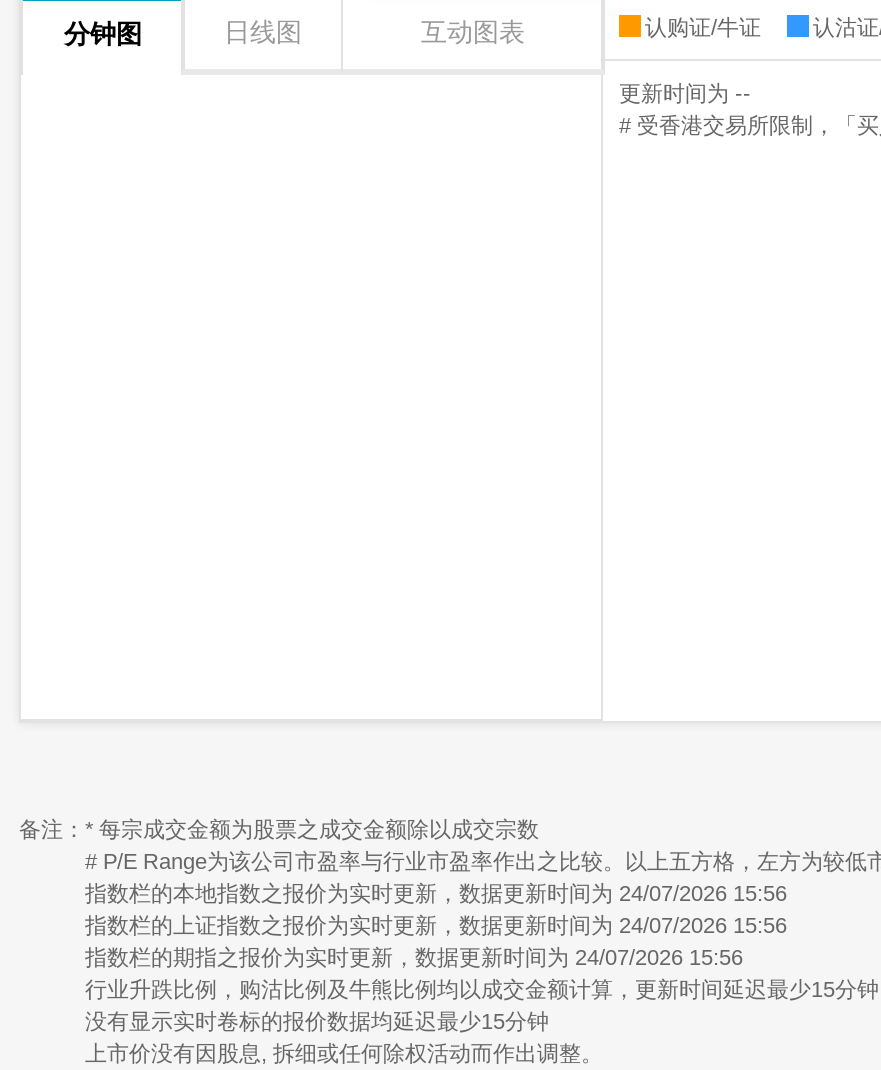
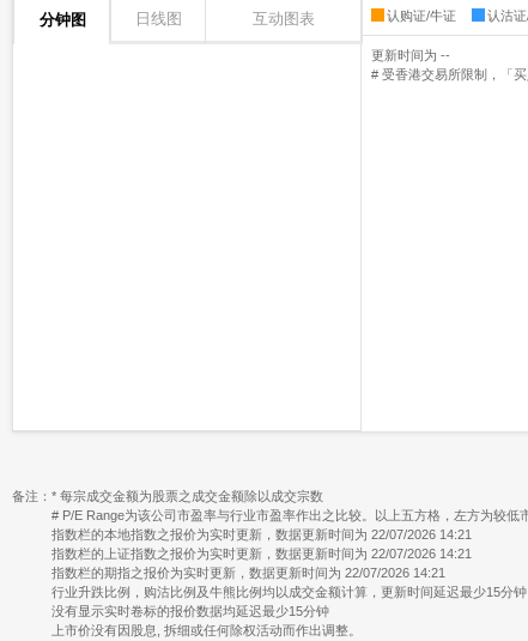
[85,880,787,904] 指数栏的本地指数之报价为实时更新，数据更新时间为 24/07/2026 15:56 -> [51,527,472,542] 指数栏的本地指数之报价为实时更新，数据更新时间为 22/07/2026 14:21
[85,912,787,936] 指数栏的上证指数之报价为实时更新，数据更新时间为 24/07/2026 15:56 -> [51,546,472,561] 指数栏的上证指数之报价为实时更新，数据更新时间为 22/07/2026 14:21
[85,944,743,968] 指数栏的期指之报价为实时更新，数据更新时间为 24/07/2026 15:56 -> [51,566,445,580] 指数栏的期指之报价为实时更新，数据更新时间为 22/07/2026 14:21

